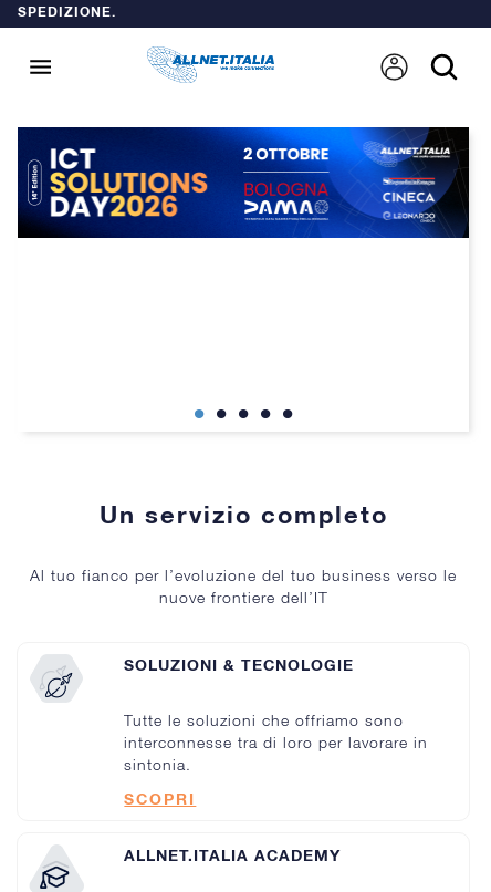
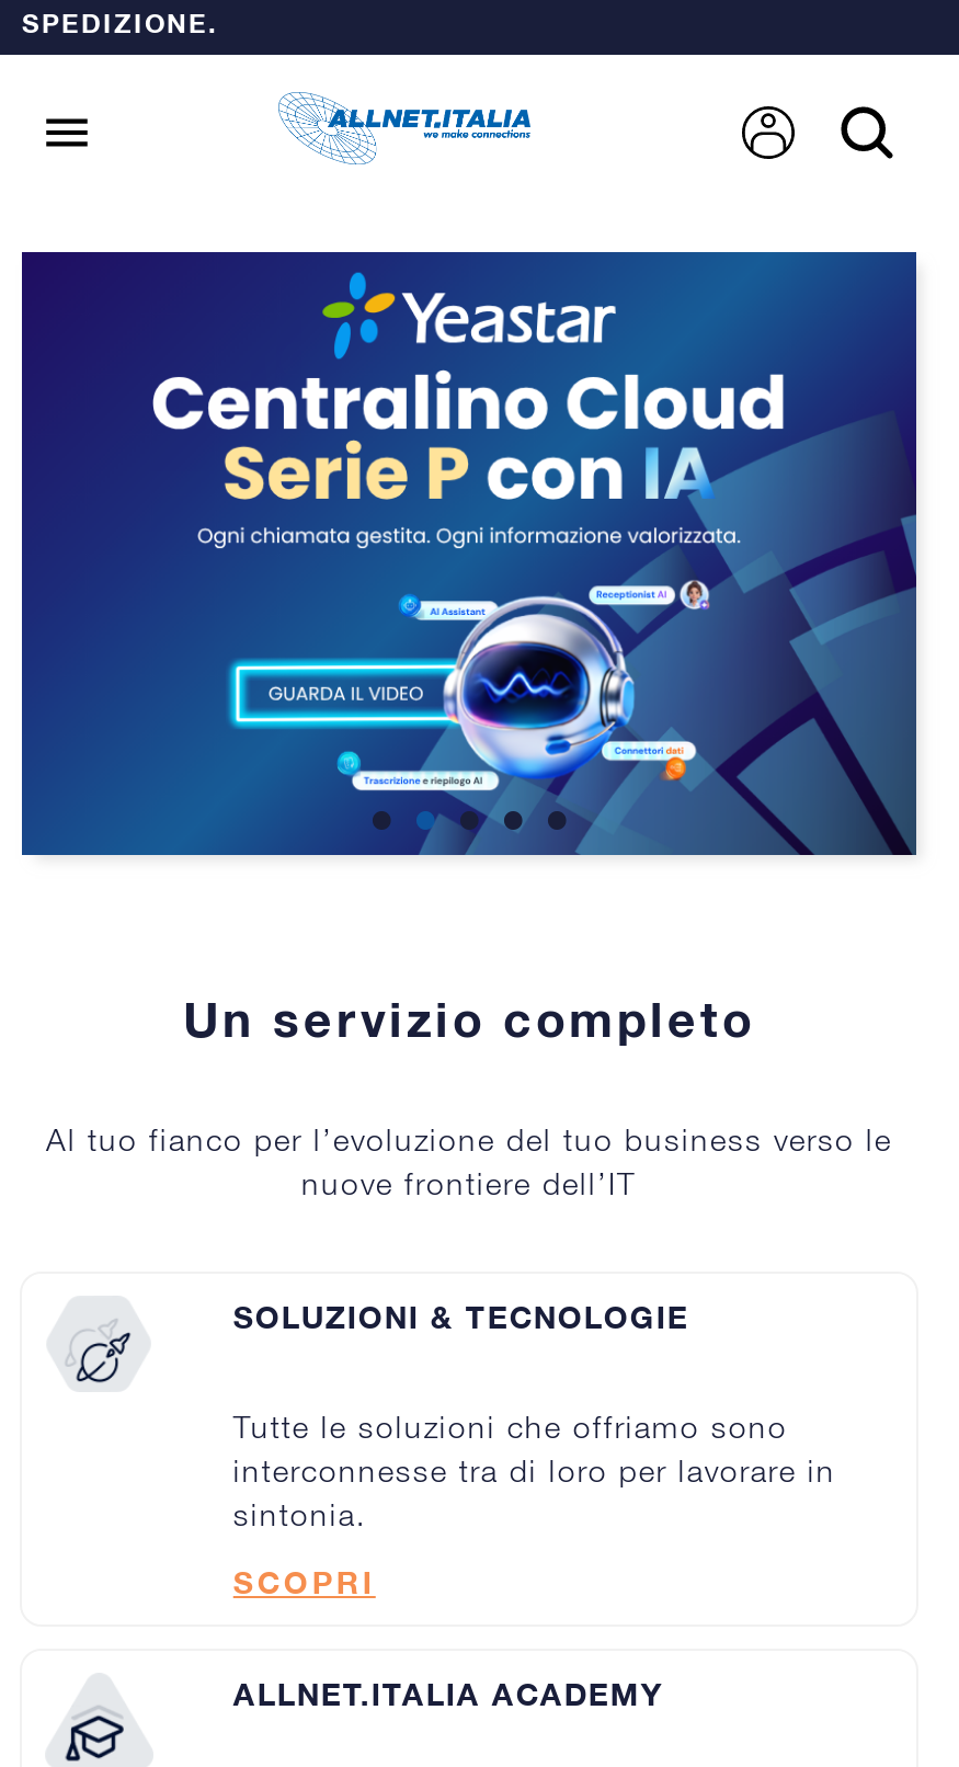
[17,126,470,432] [image] -> [20,250,918,857] [image]

